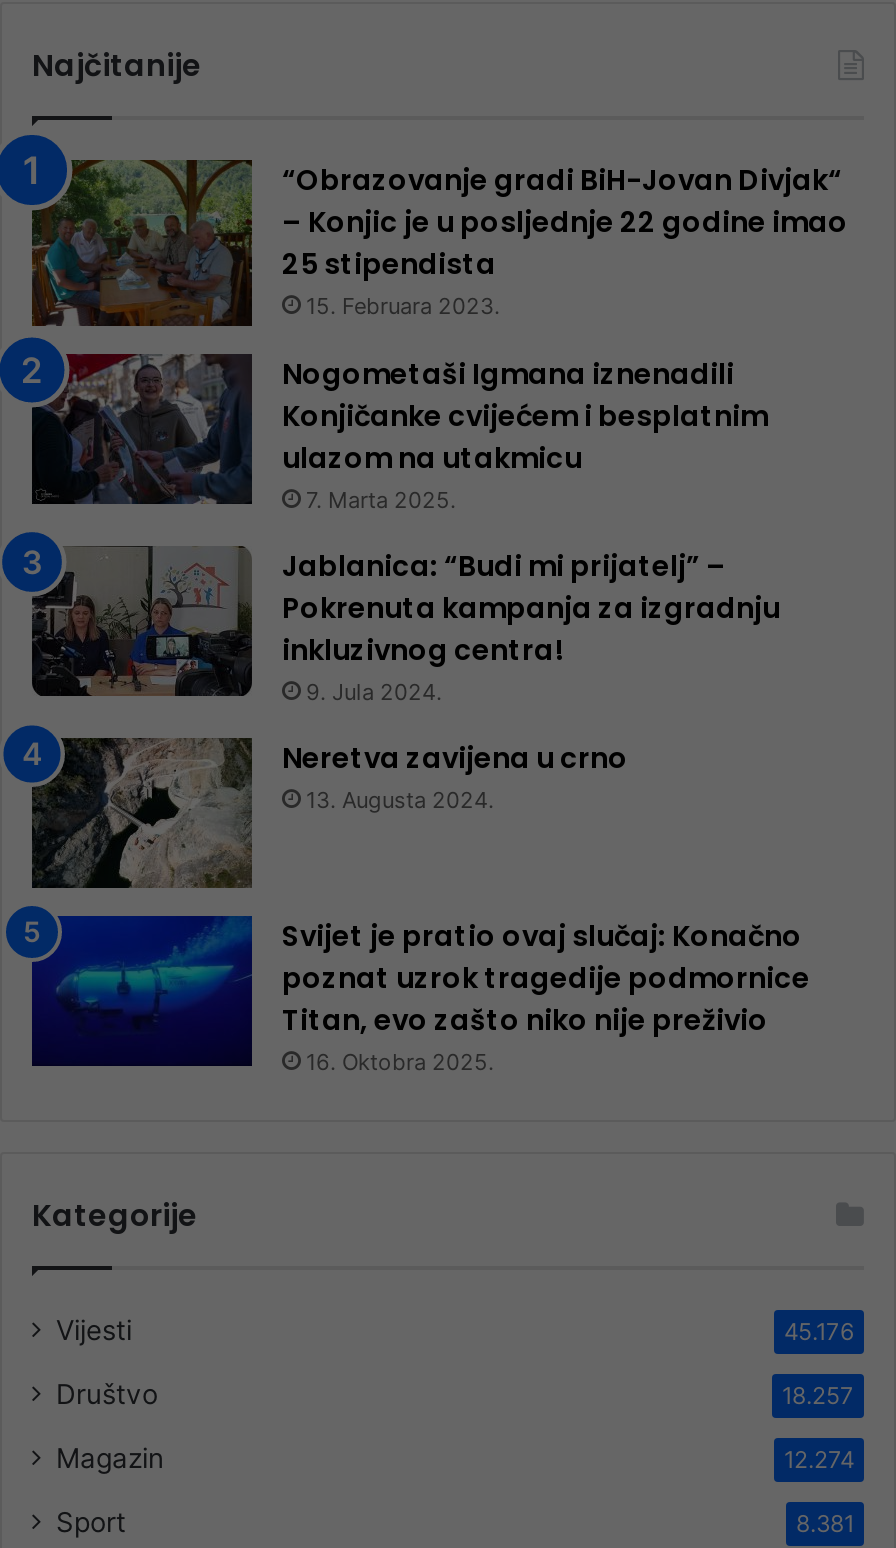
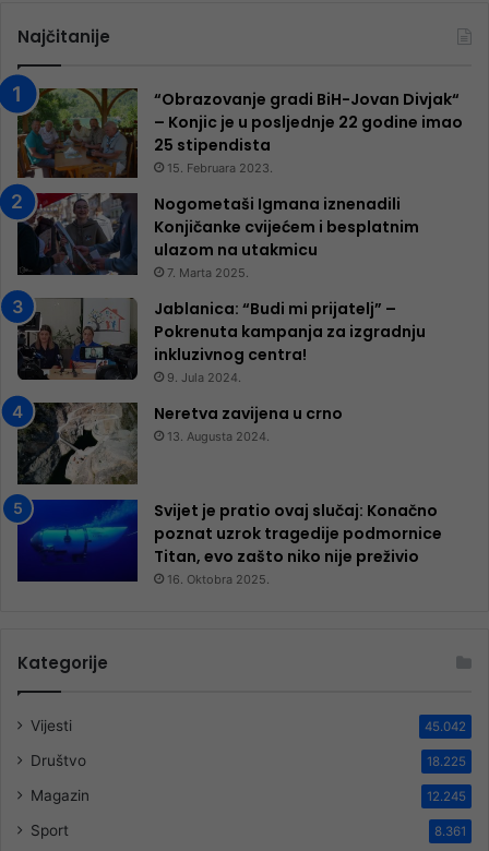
[784,1318,854,1346] 45.176 -> [425,719,466,735] 45.042
[782,1382,854,1410] 18.257 -> [427,754,466,770] 18.225
[784,1446,854,1474] 12.274 -> [427,789,466,804] 12.245
[796,1510,854,1538] 8.381 -> [434,824,466,839] 8.361

